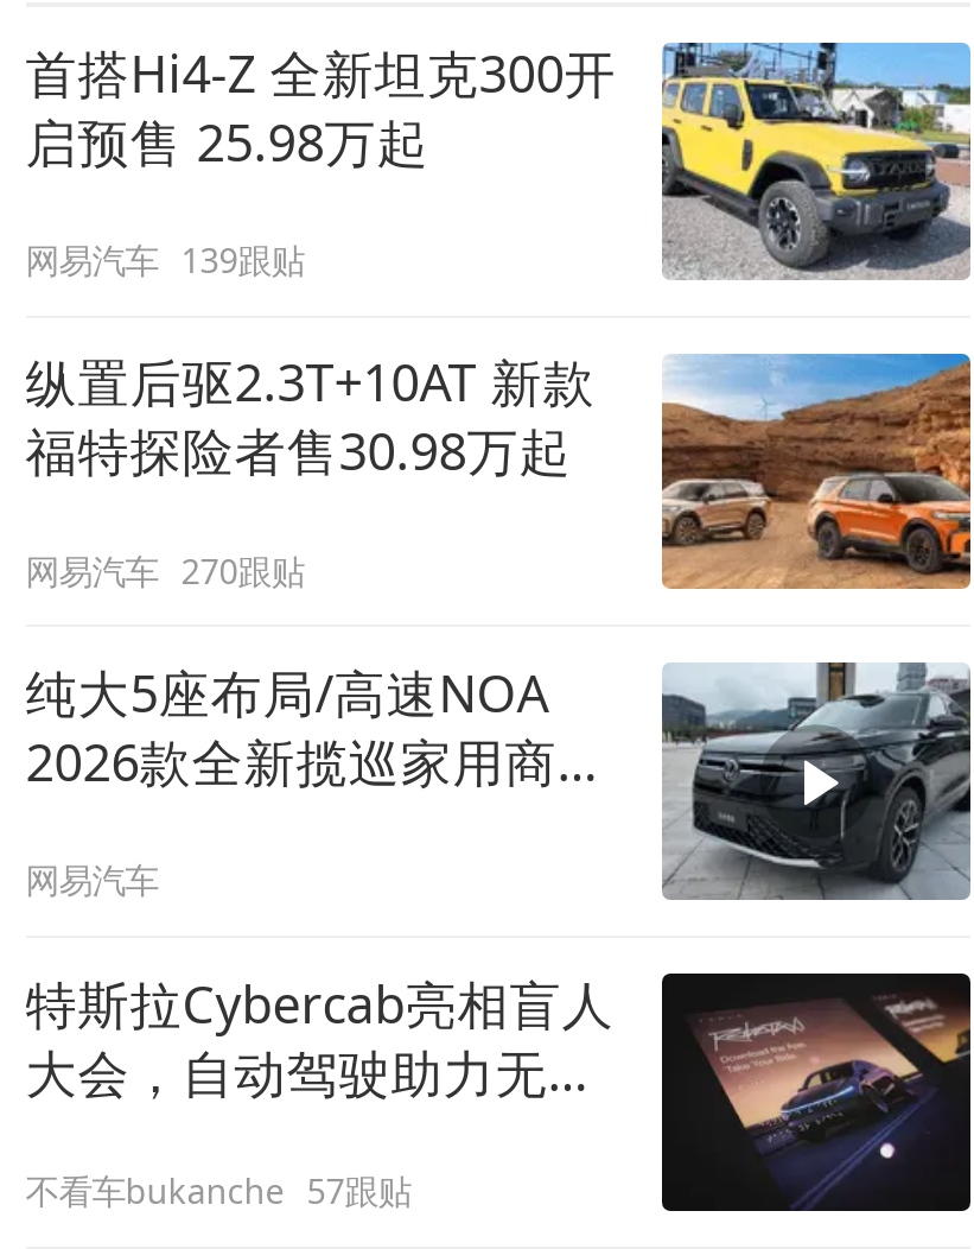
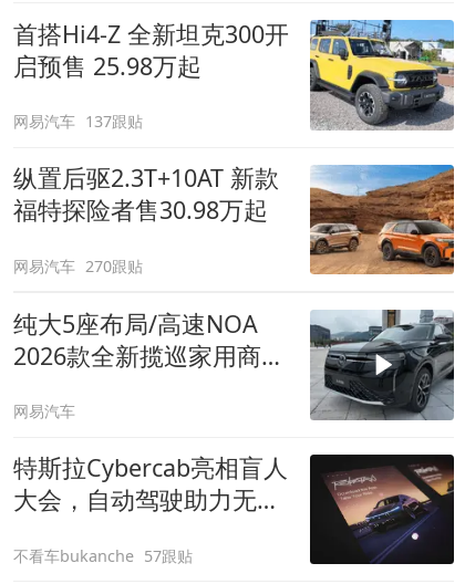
[25,237,304,283] 网易汽车 139跟贴 -> [13,111,143,132] 网易汽车 137跟贴

